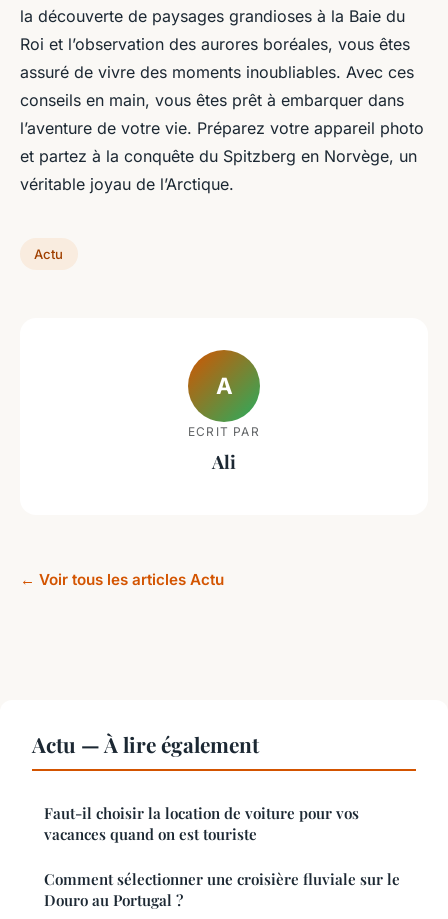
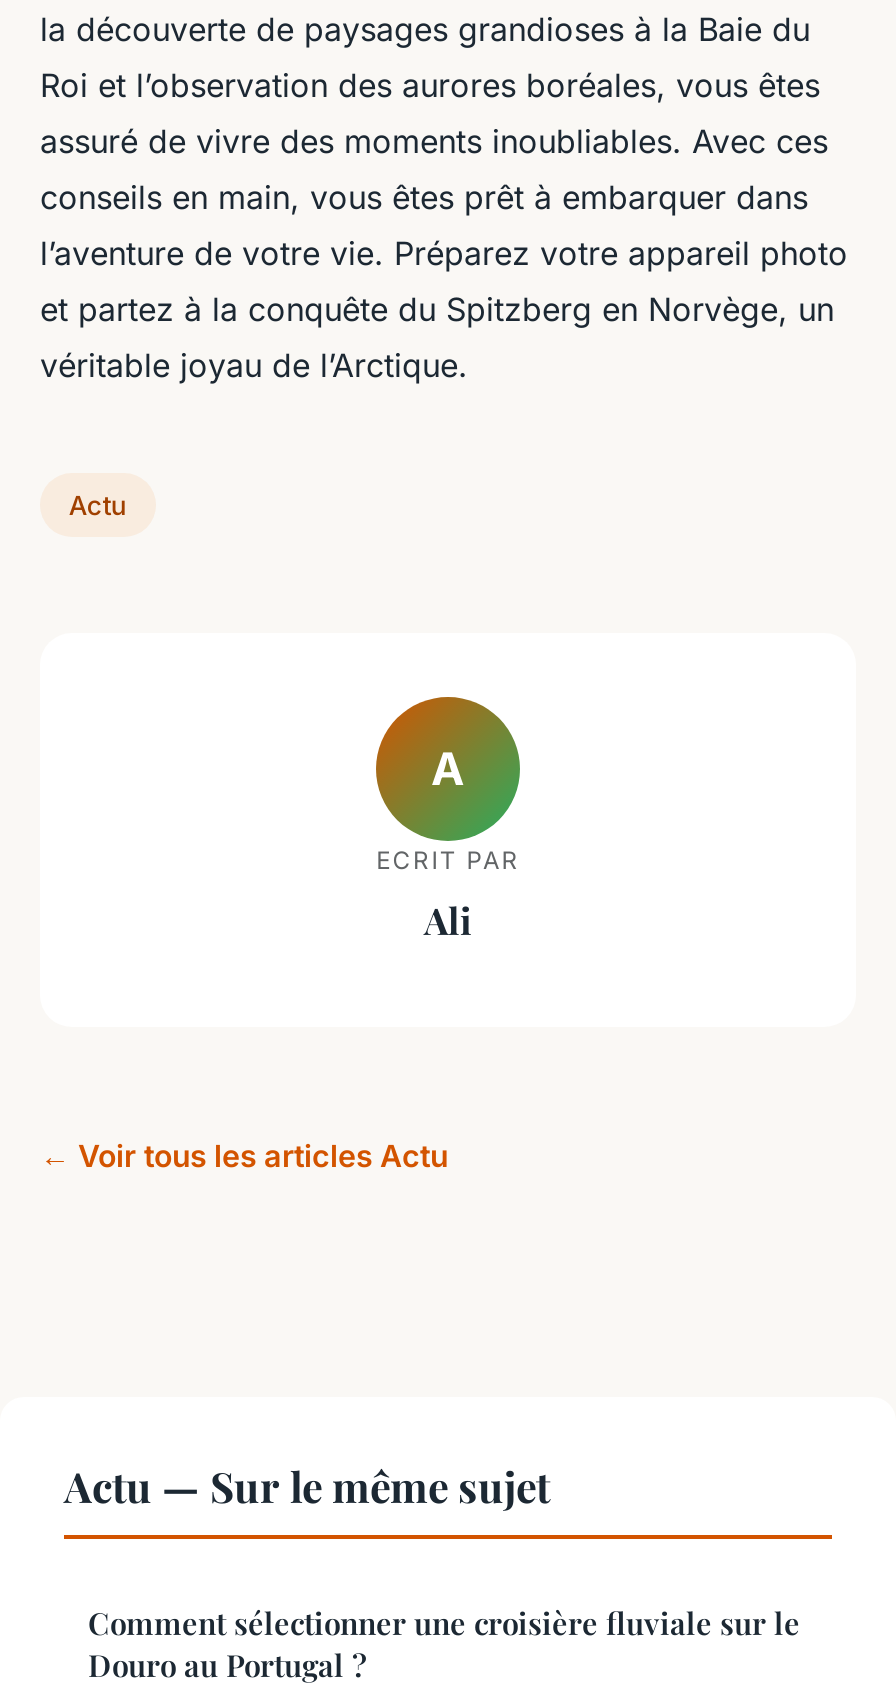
[32,730,359,844] Actu — À lire également | Faut-il choisir la location de voiture pour vos | vacances quand on est touriste -> [64,1457,550,1513] Actu — Sur le même sujet

